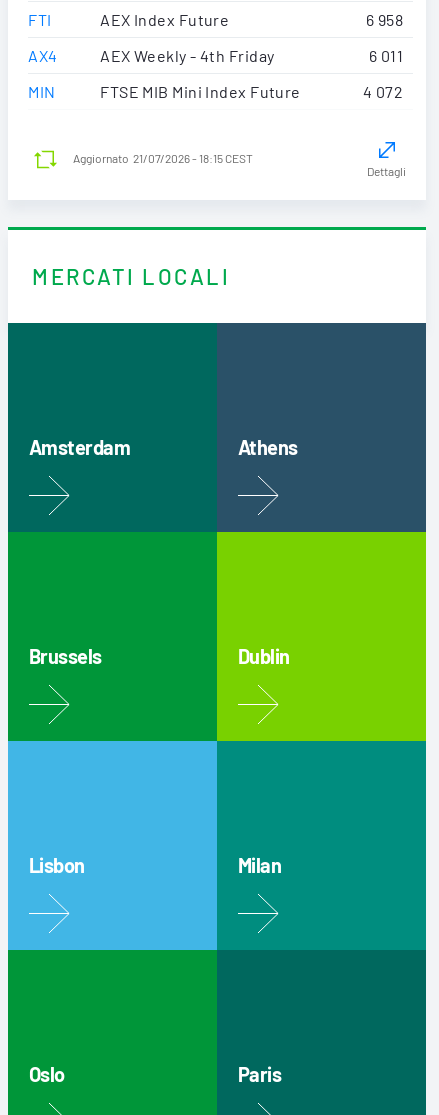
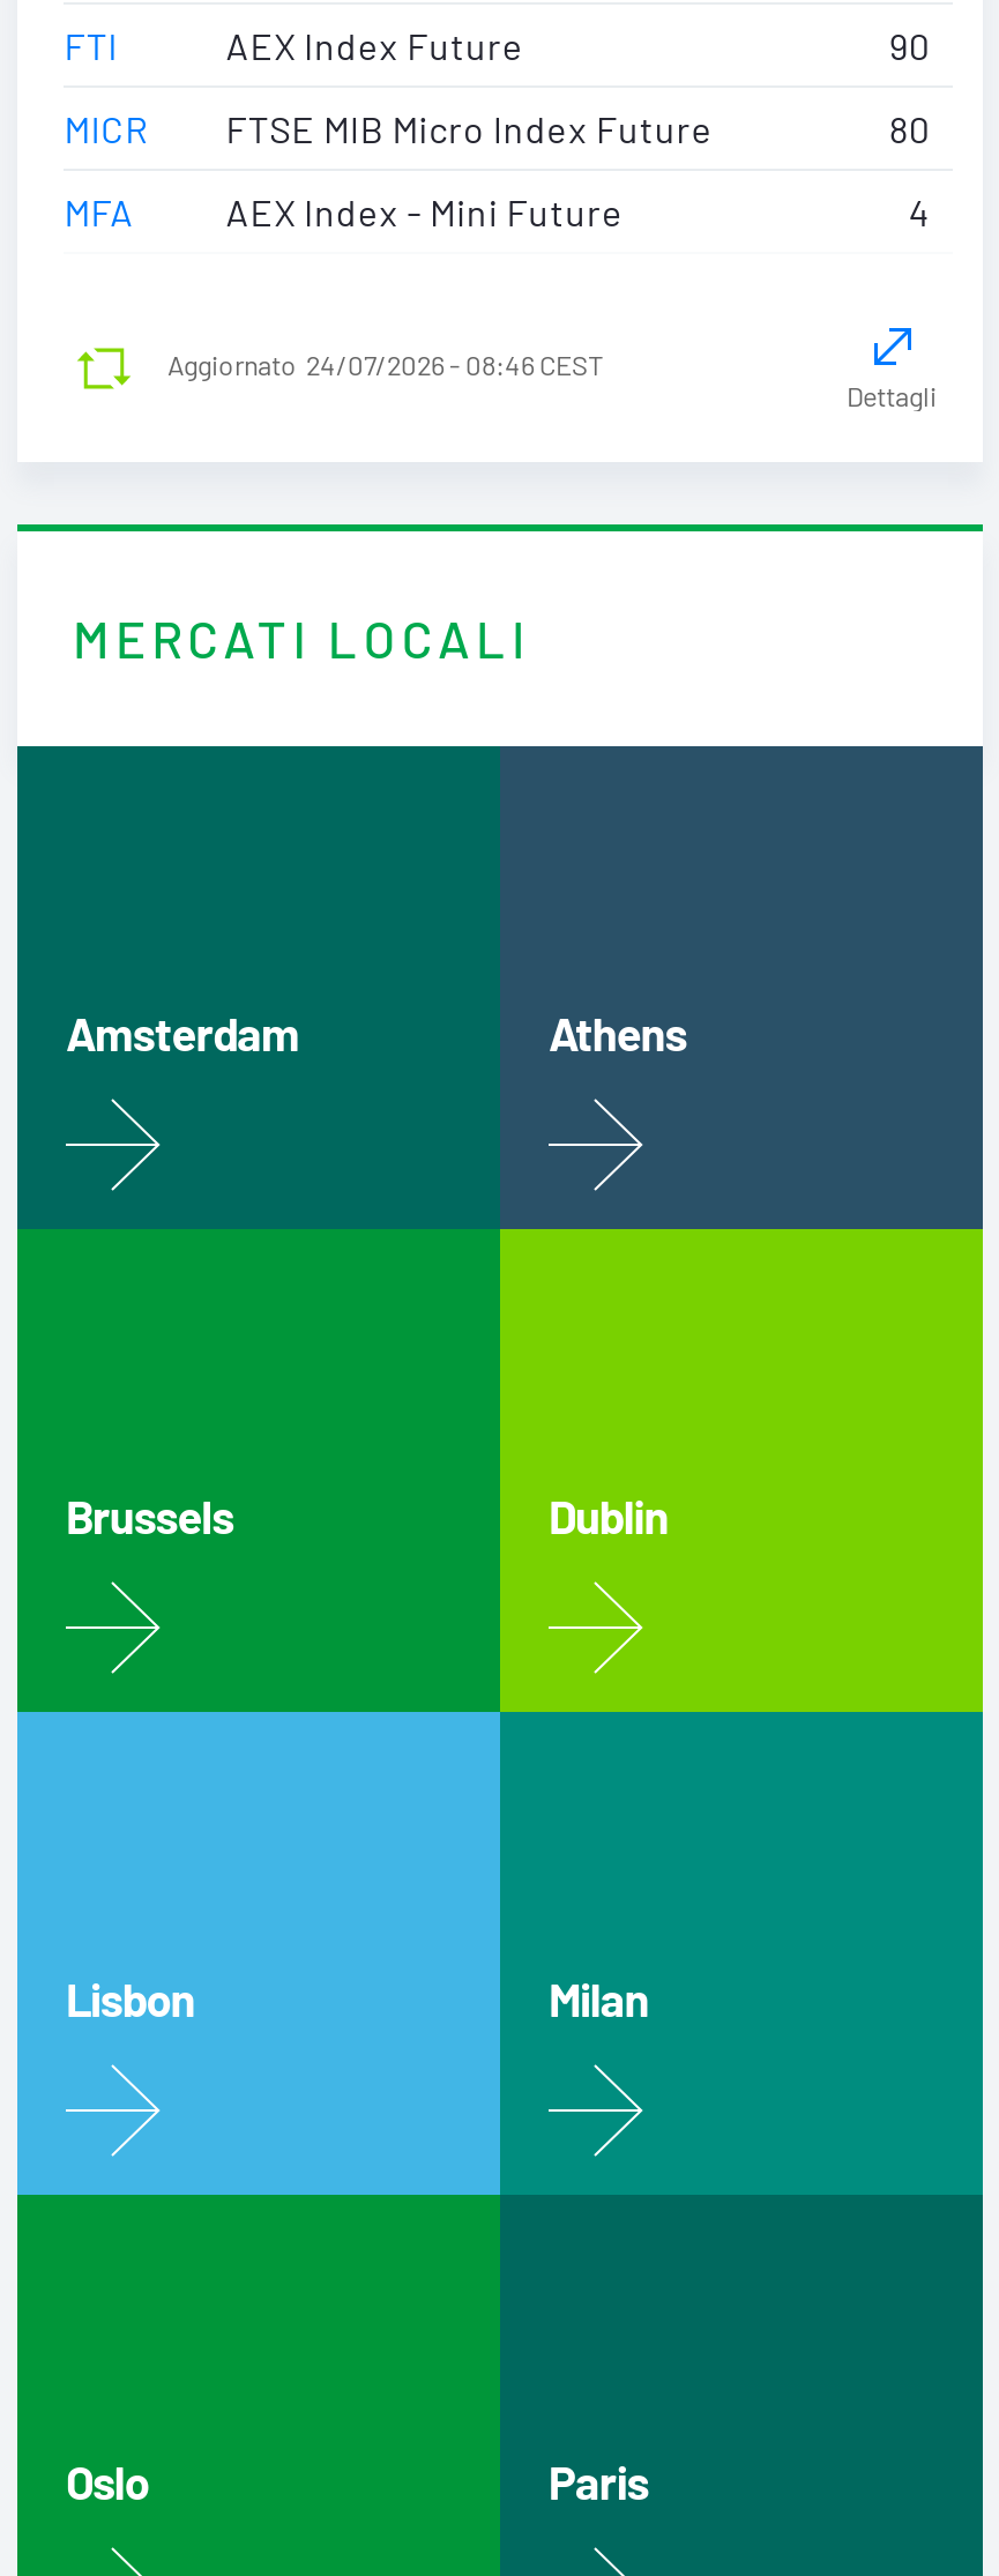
[366,10,403,29] 6 958 -> [889,23,930,67] 90
[28,46,403,65] AX4 | AEX Weekly - 4th Friday | 6 011 -> [64,106,930,150] MICR | FTSE MIB Micro Index Future | 80
[28,82,403,101] MIN | FTSE MIB Mini Index Future | 4 072 -> [64,189,930,233] MFA | AEX Index - Mini Future | 4
[73,150,253,164] Aggiornato 21/07/2026 - 18:15 CEST -> [167,347,604,379] Aggiornato 24/07/2026 - 08:46 CEST

